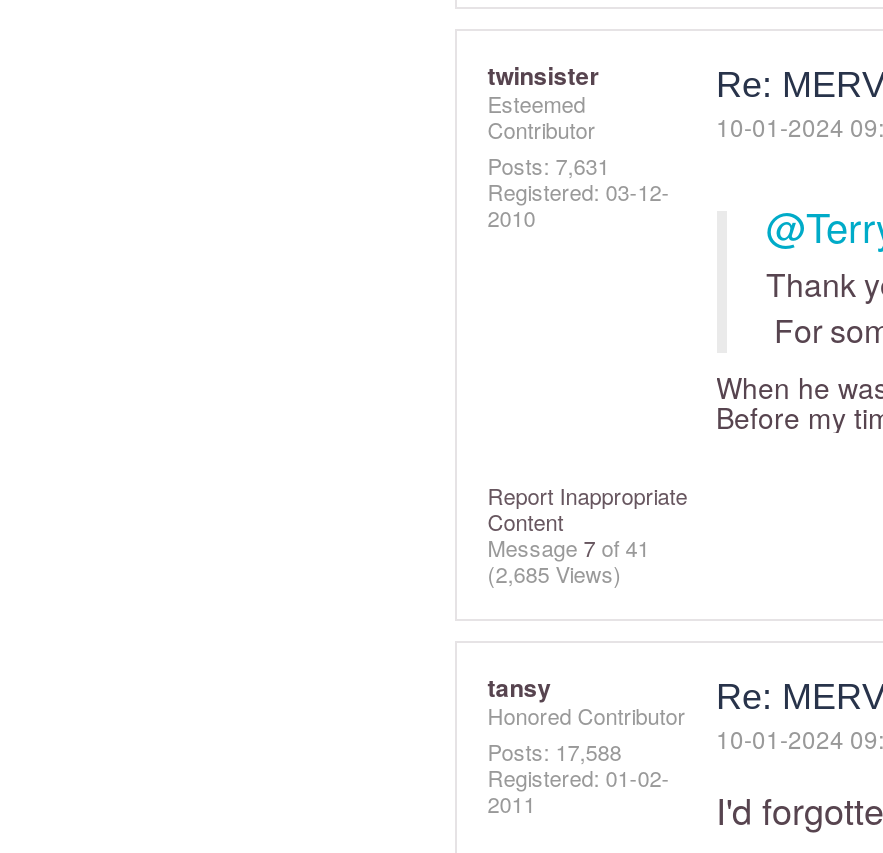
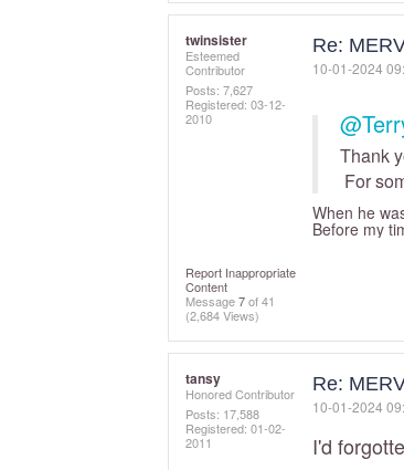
[487,149,609,181] Posts: 7,631 -> [186,81,253,98] Posts: 7,627
[487,557,621,589] (2,685 Views) -> [186,306,260,324] (2,684 Views)

